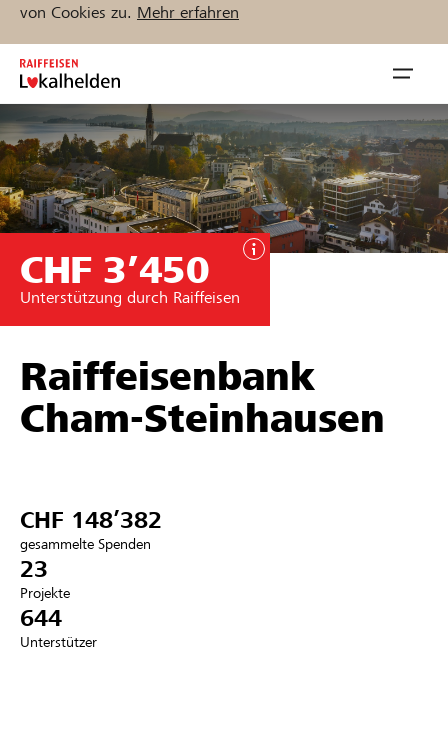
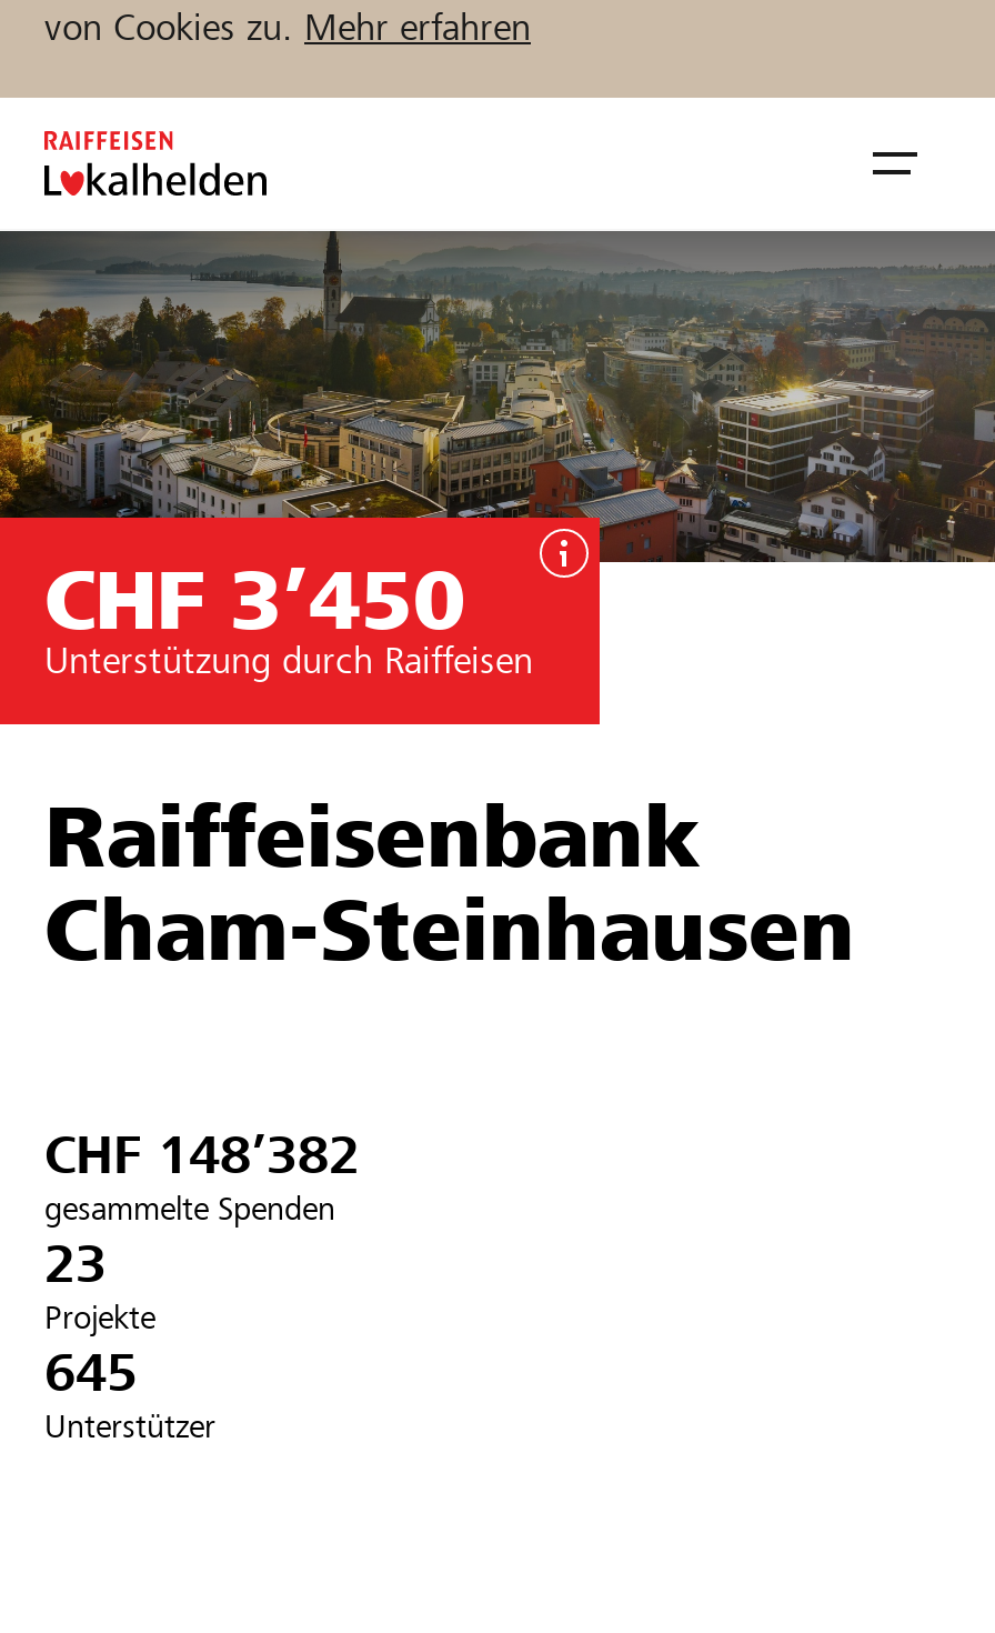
[20,605,62,631] 644 -> [44,1345,138,1402] 645

